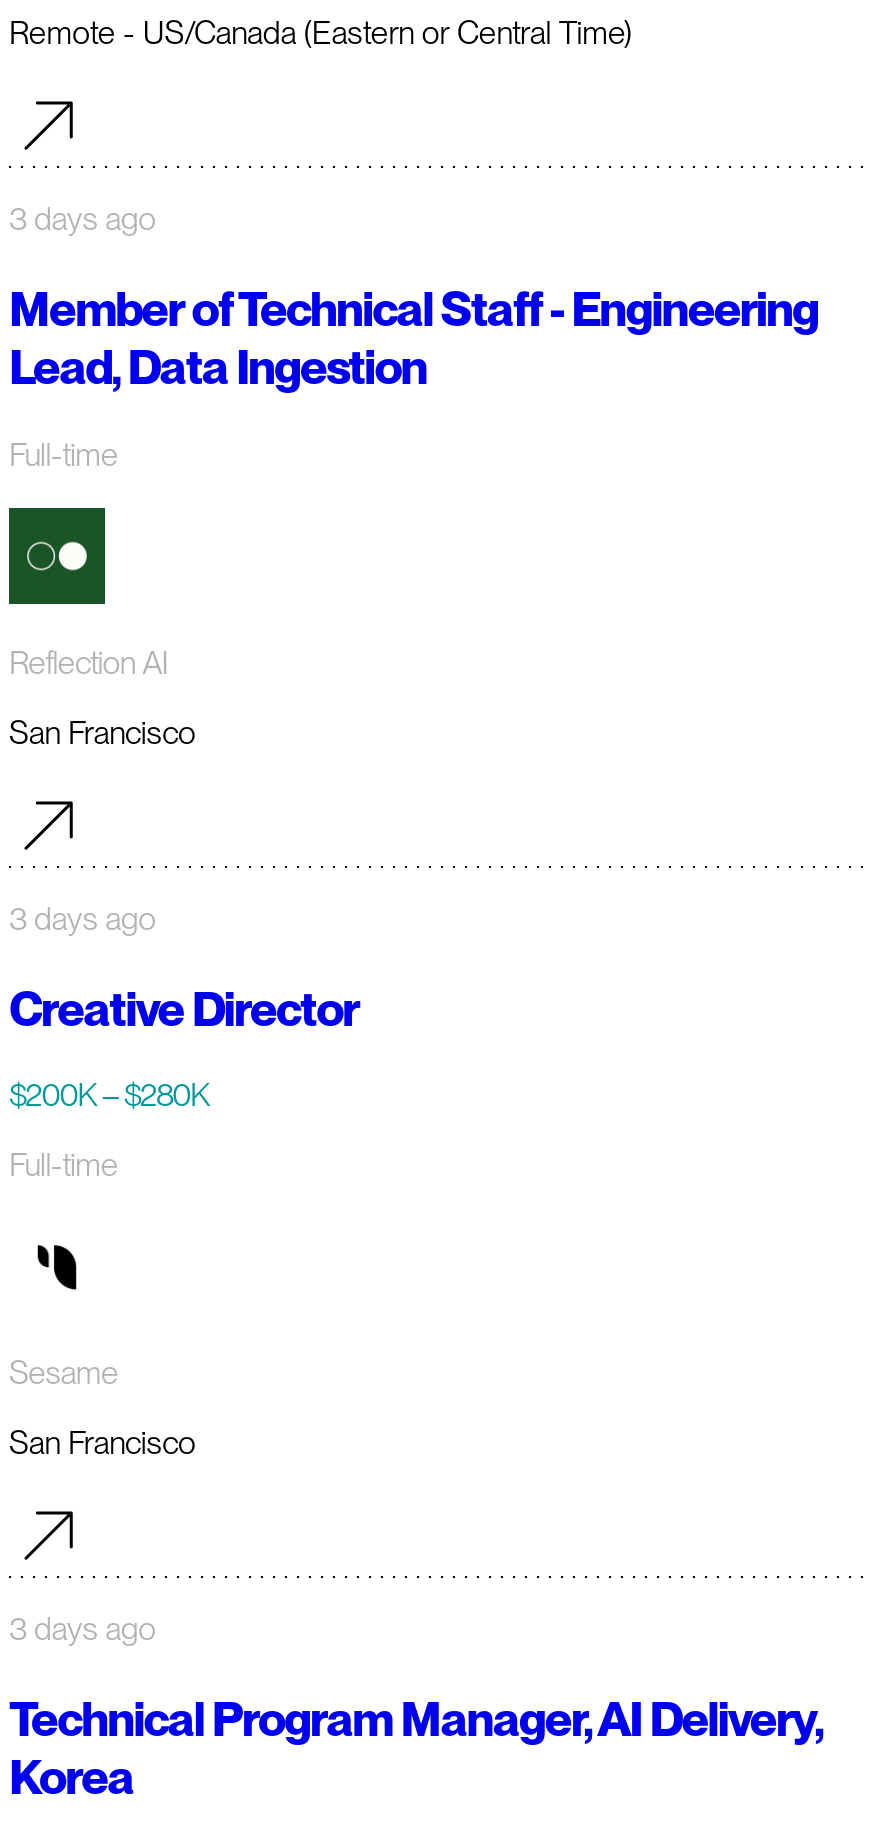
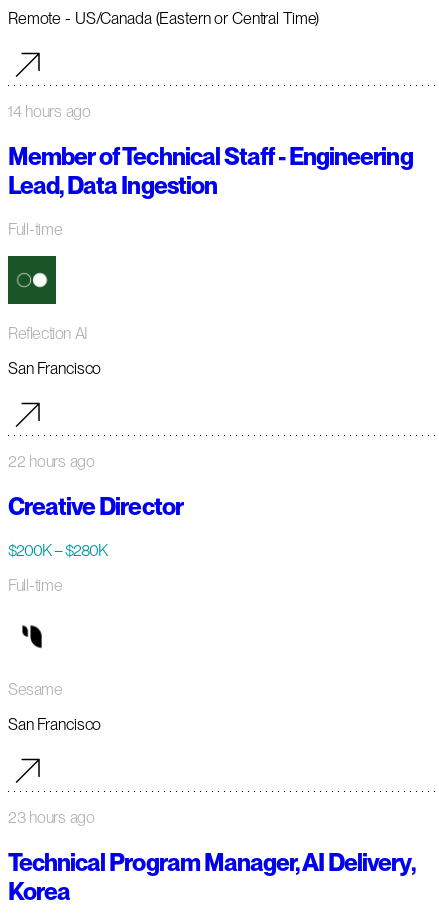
[9,199,156,237] 3 days ago -> [8,102,91,121] 14 hours ago
[9,899,156,937] 3 days ago -> [8,452,95,471] 22 hours ago
[9,1611,156,1649] 3 days ago -> [8,808,95,827] 23 hours ago

